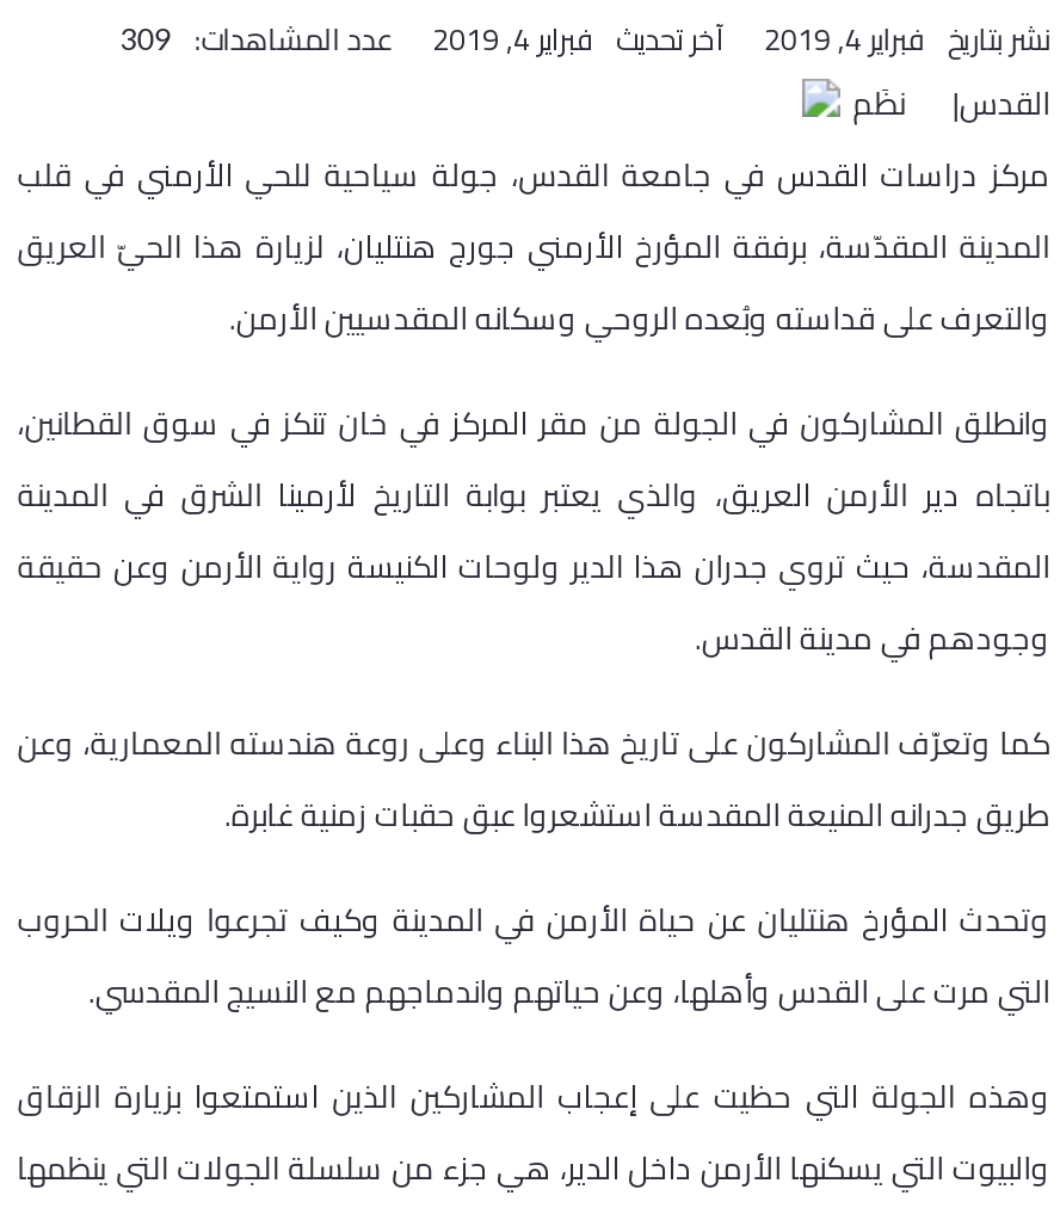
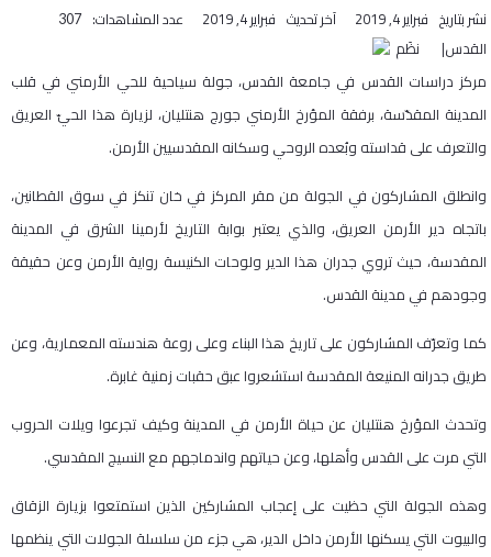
[120,12,392,67] عدد المشاهدات: 309 -> [58,7,184,32] عدد المشاهدات: 307

